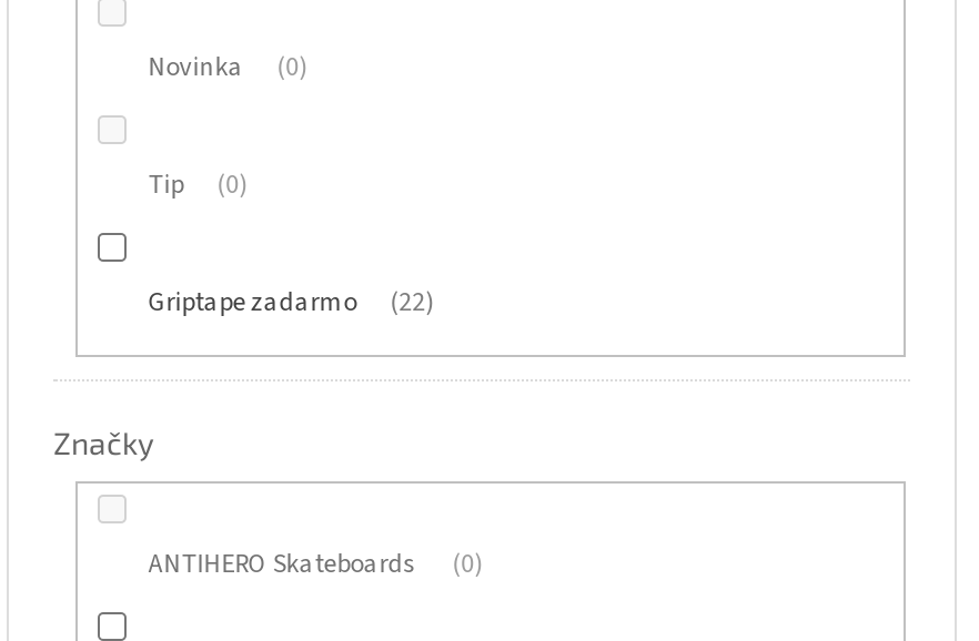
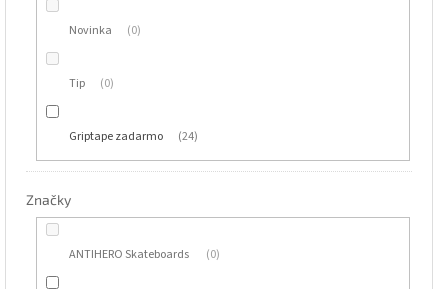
[148,283,425,321] Griptape zadarmo 22 -> [69,128,194,145] Griptape zadarmo 24

